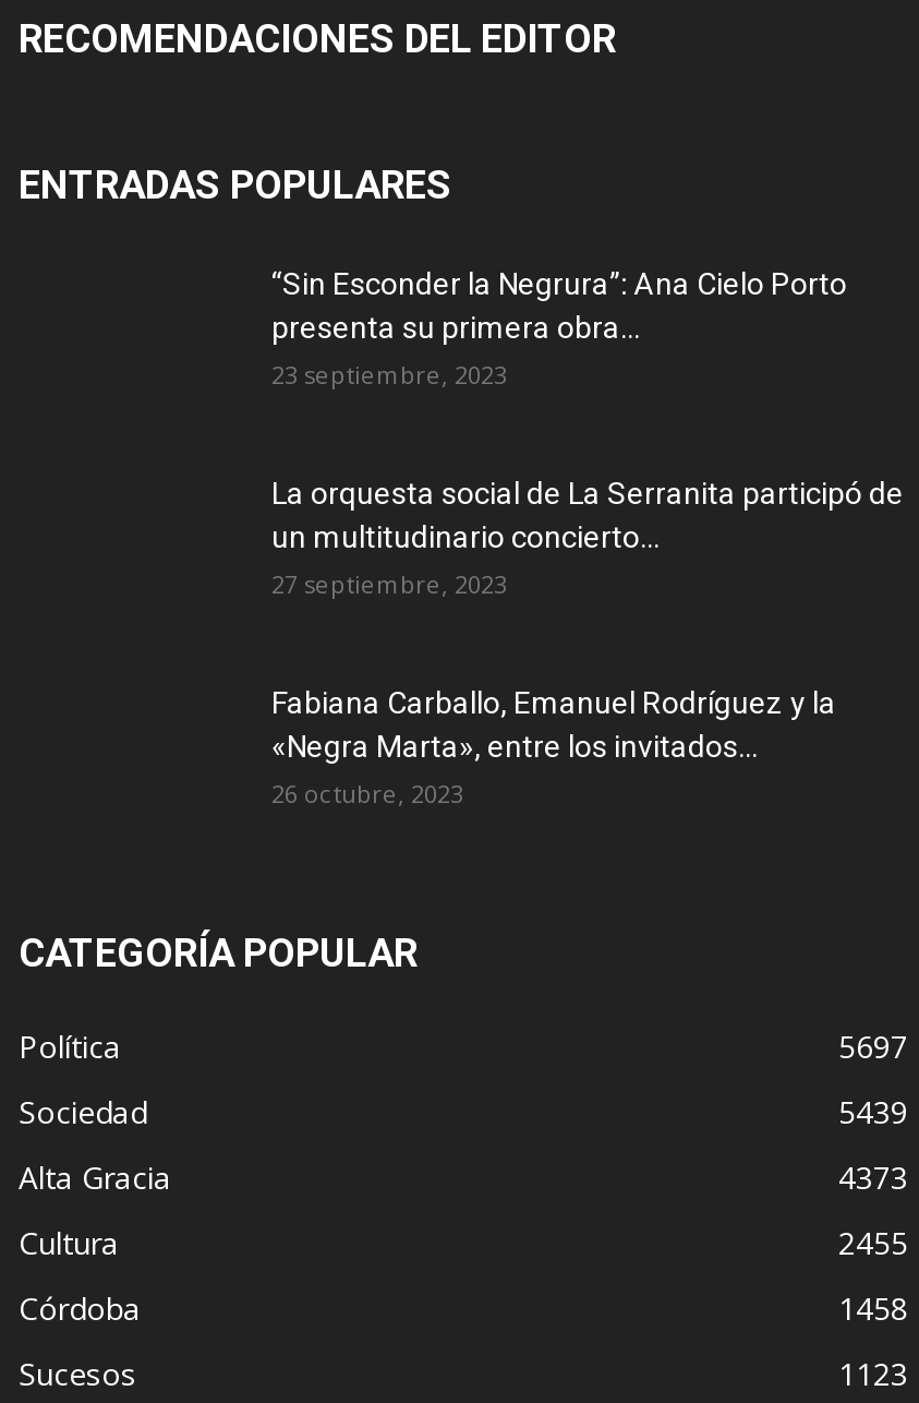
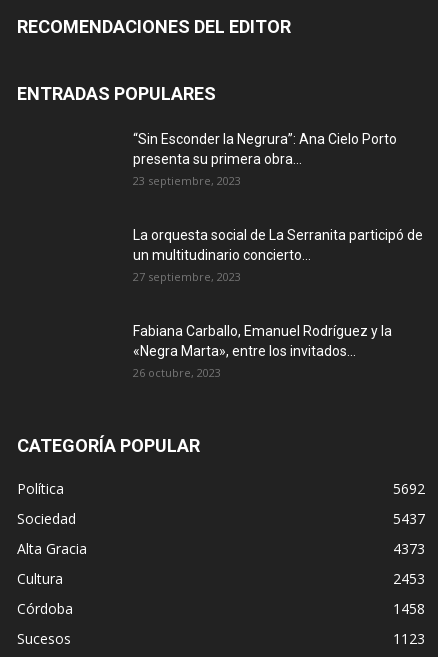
[838,1025,908,1067] 5697 -> [393,479,425,498] 5692
[838,1091,908,1132] 5439 -> [393,509,425,528] 5437
[838,1221,908,1263] 2455 -> [393,569,425,588] 2453

